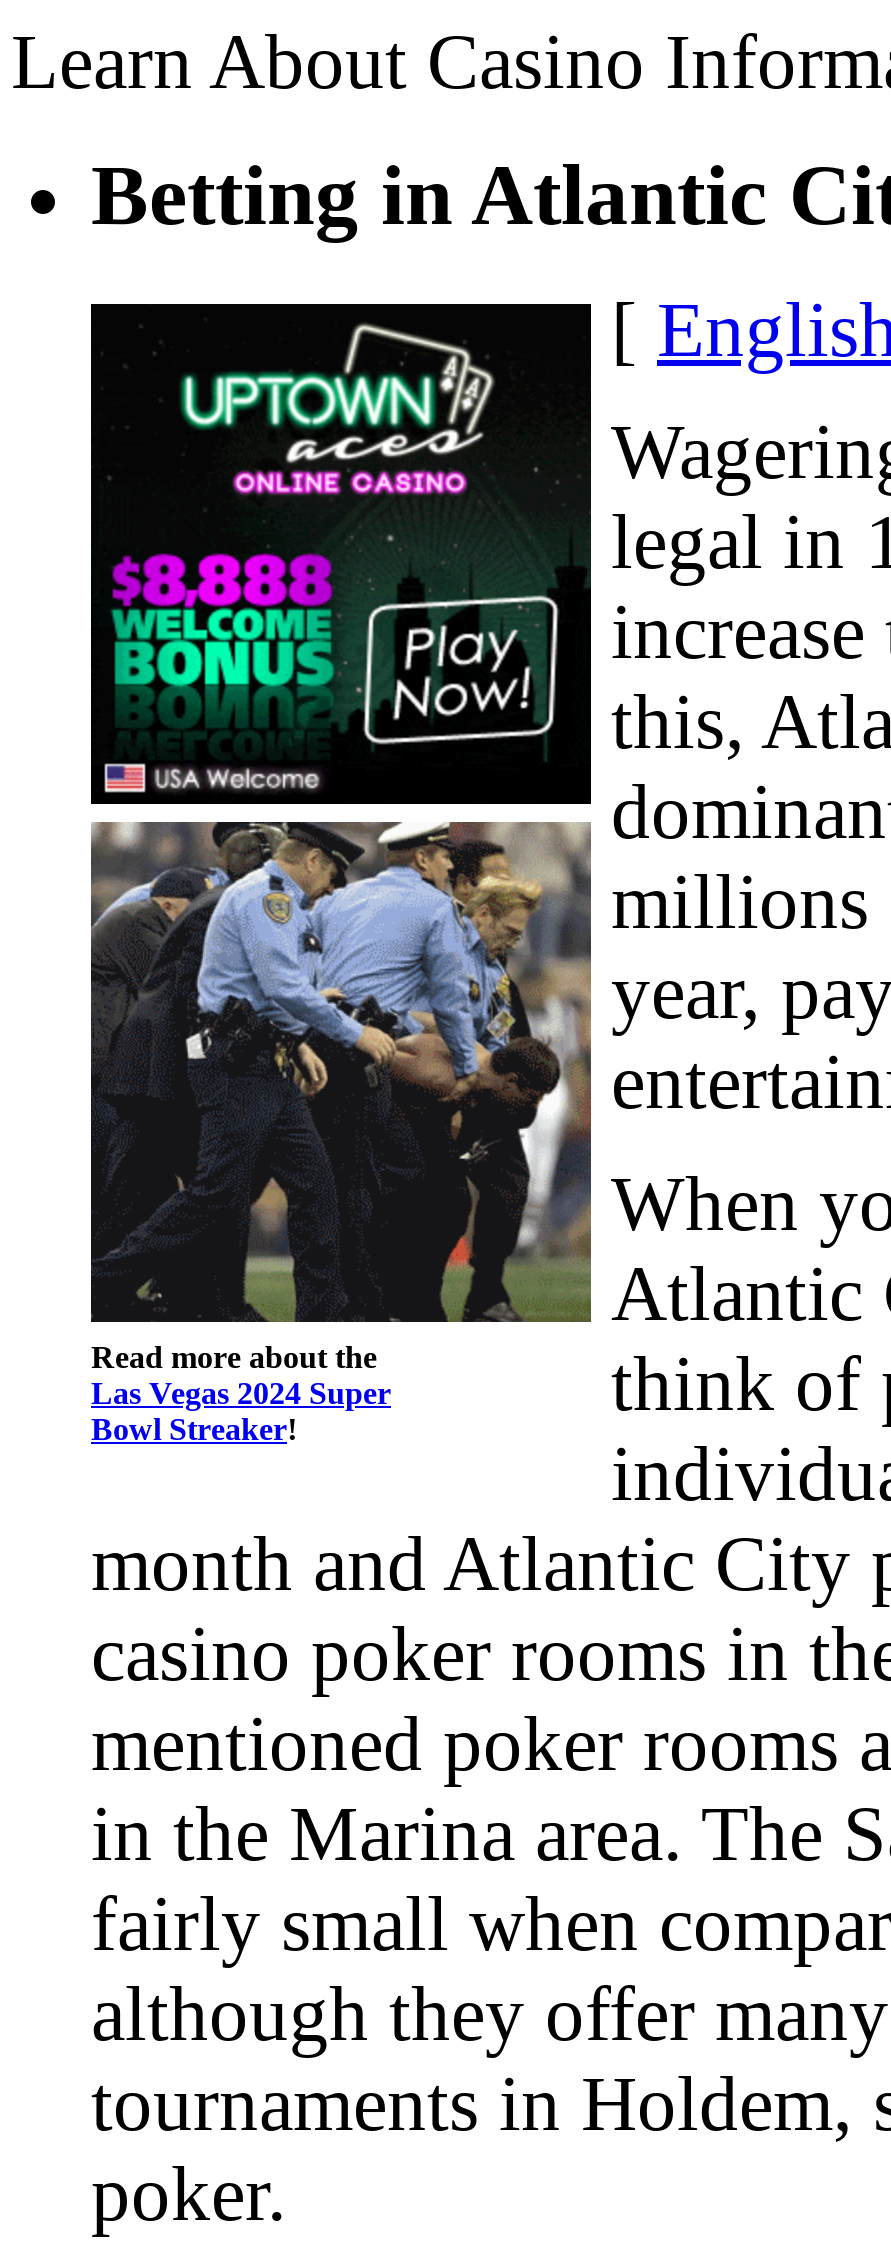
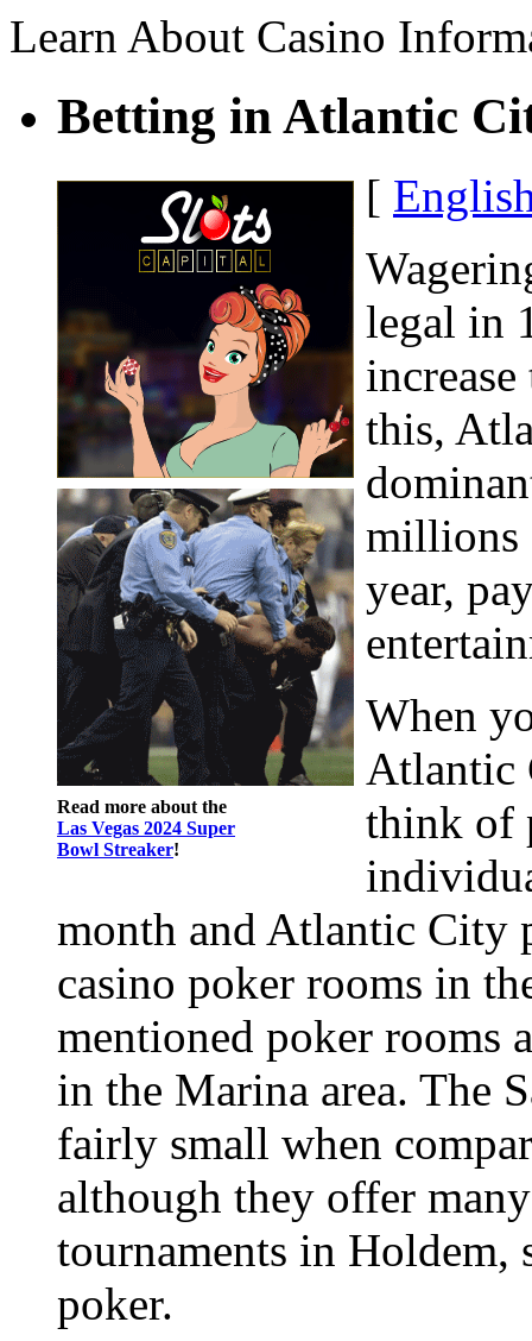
[89,320,593,806] [image] -> [56,181,355,479] [image]

